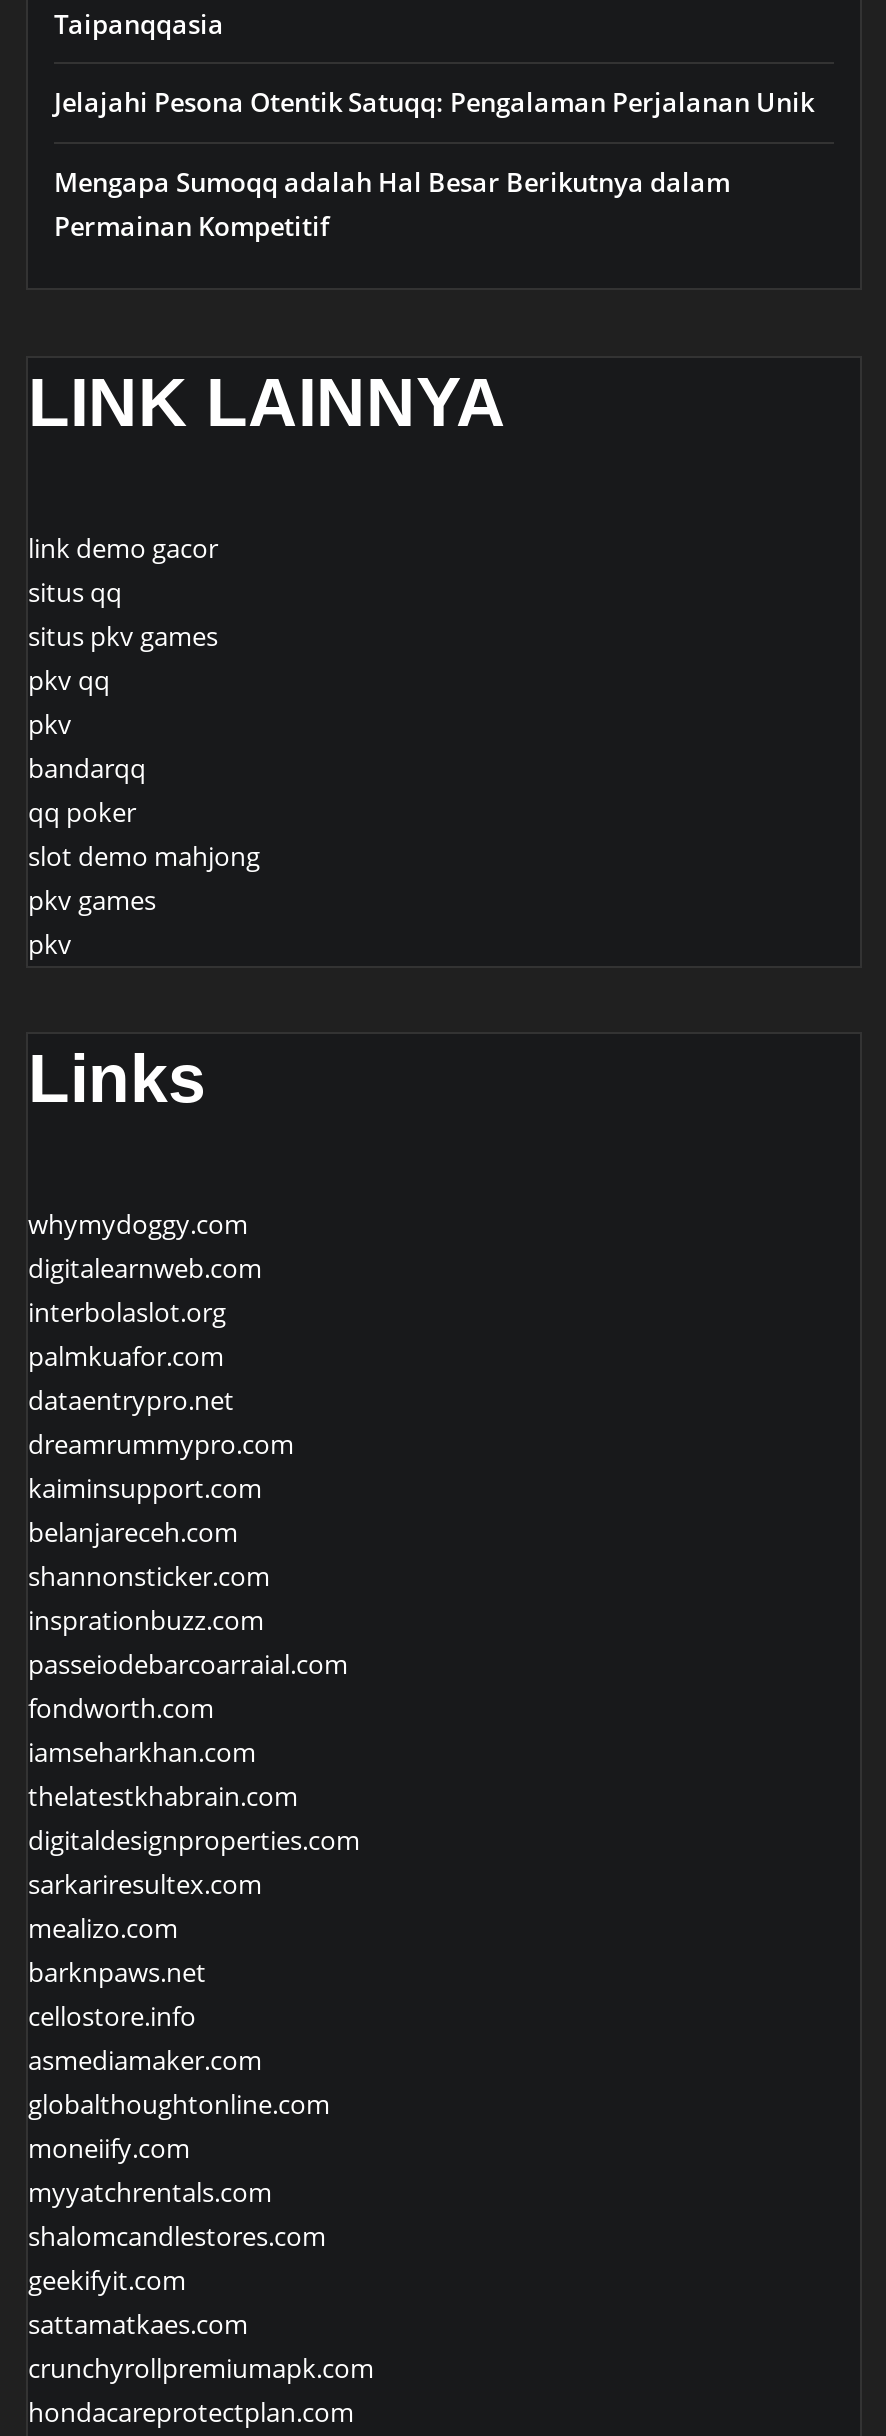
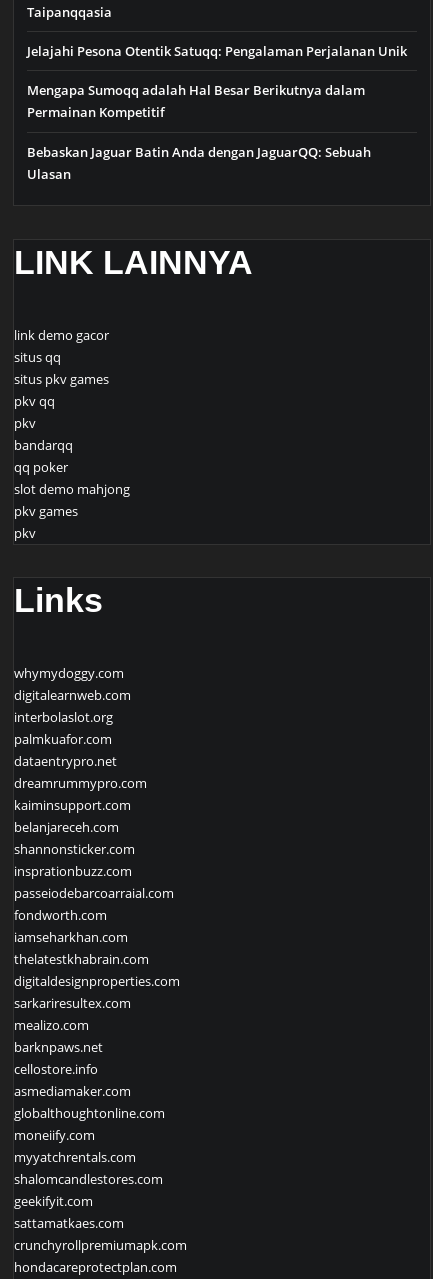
none -> [27,143,371,183] Bebaskan Jaguar Batin Anda dengan JaguarQQ: Sebuah | Ulasan

